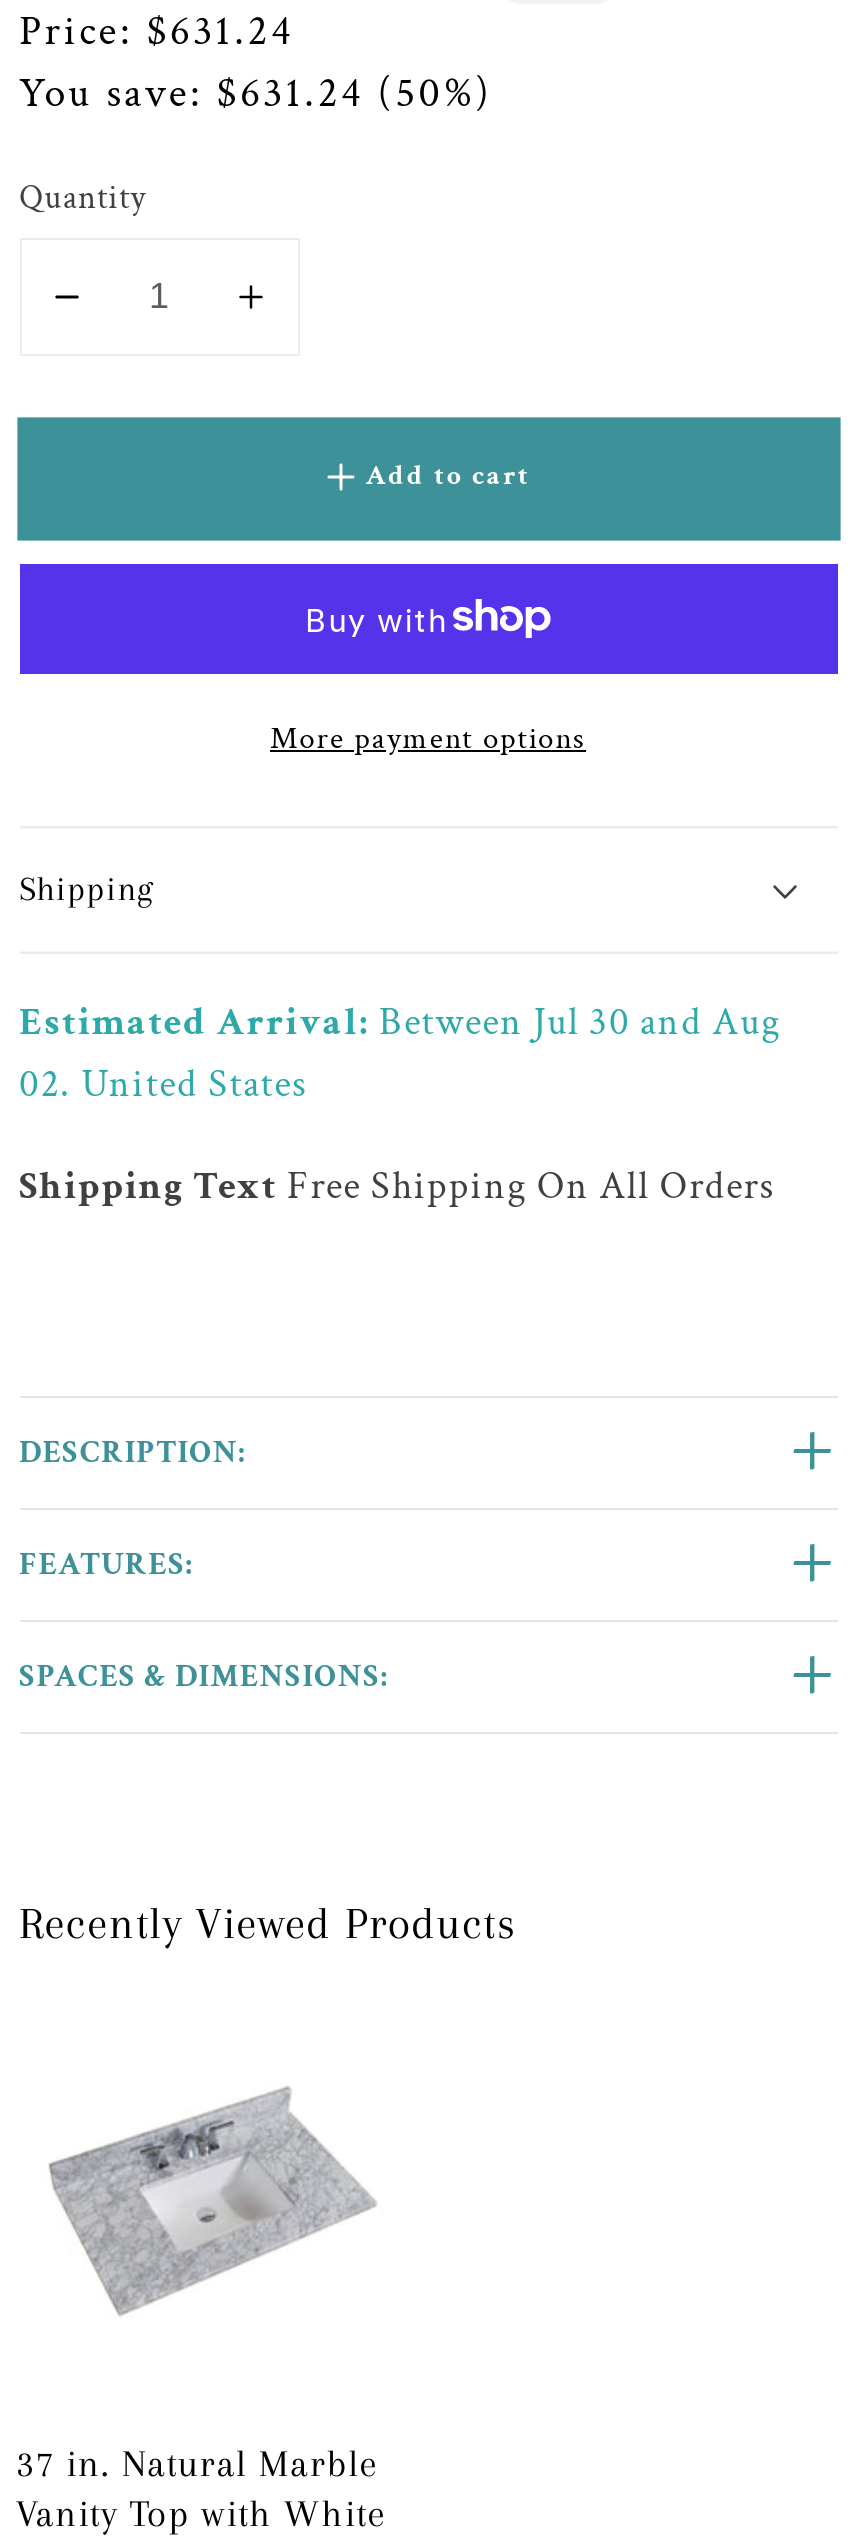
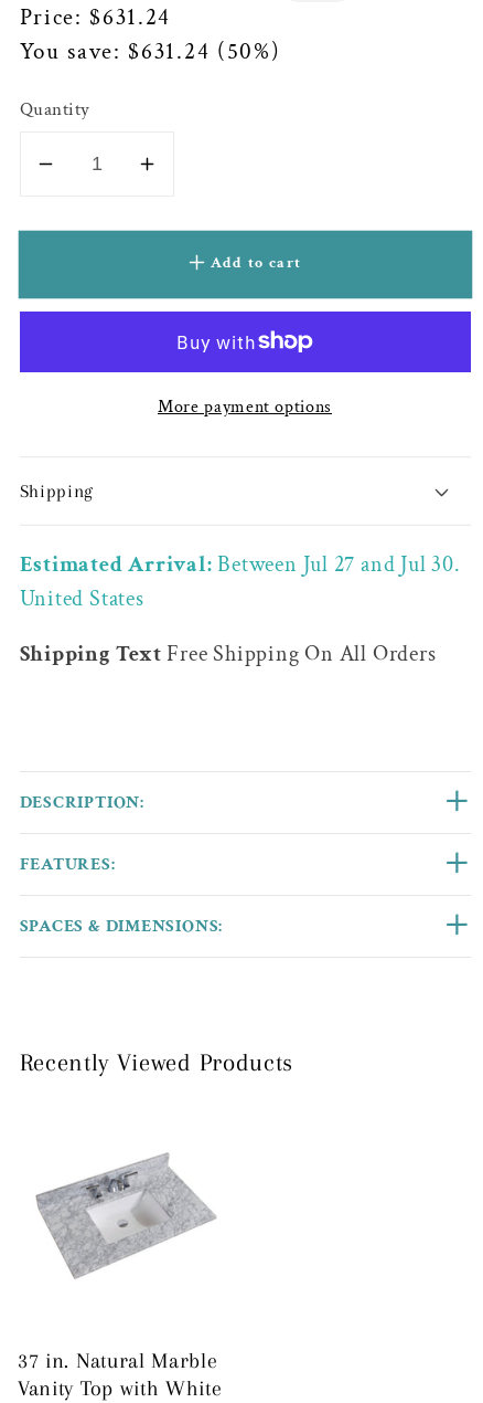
[19,996,781,1110] Estimated Arrival: Between Jul 30 and Aug | 02. United States -> [19,550,461,613] Estimated Arrival: Between Jul 27 and Jul 30. | United States

